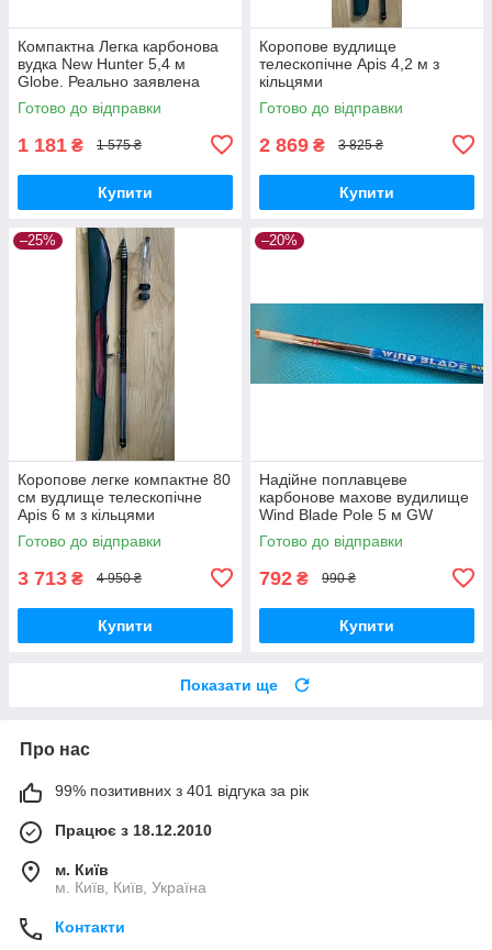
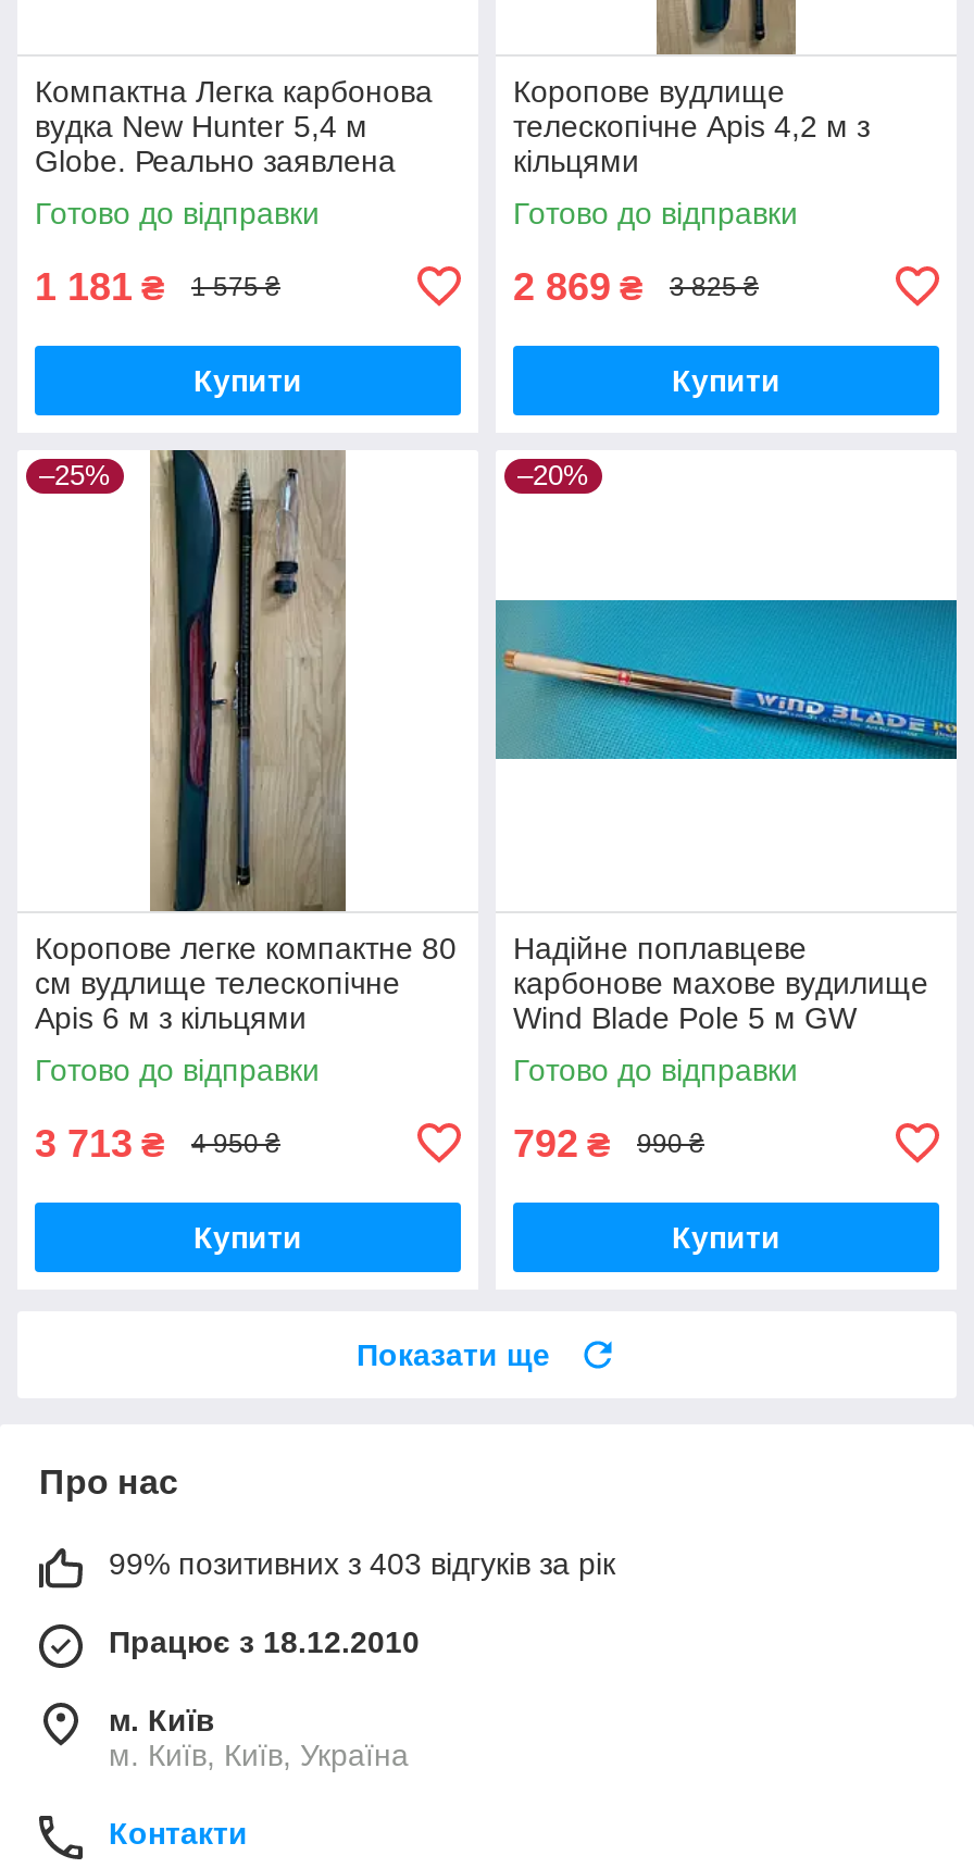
[55,782,309,799] 99% позитивних з 401 відгука за рік -> [109,1546,615,1581] 99% позитивних з 403 відгуків за рік

